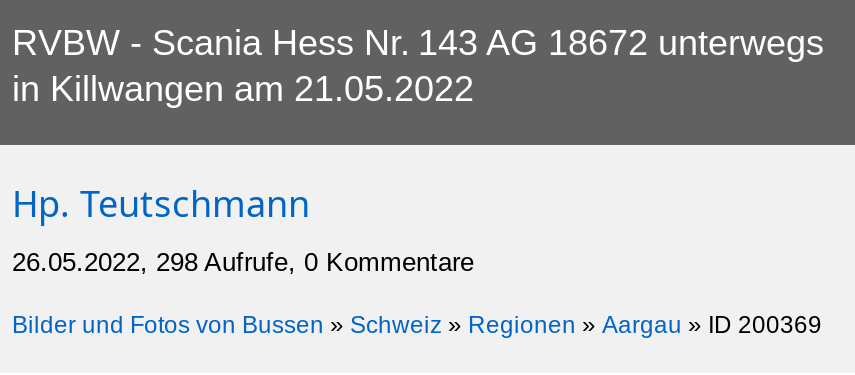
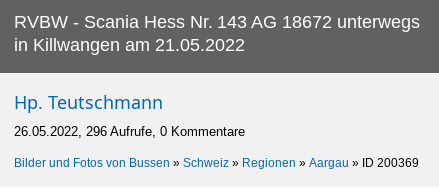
[12,248,474,278] 26.05.2022, 298 Aufrufe, 0 Kommentare -> [14,124,245,139] 26.05.2022, 296 Aufrufe, 0 Kommentare

